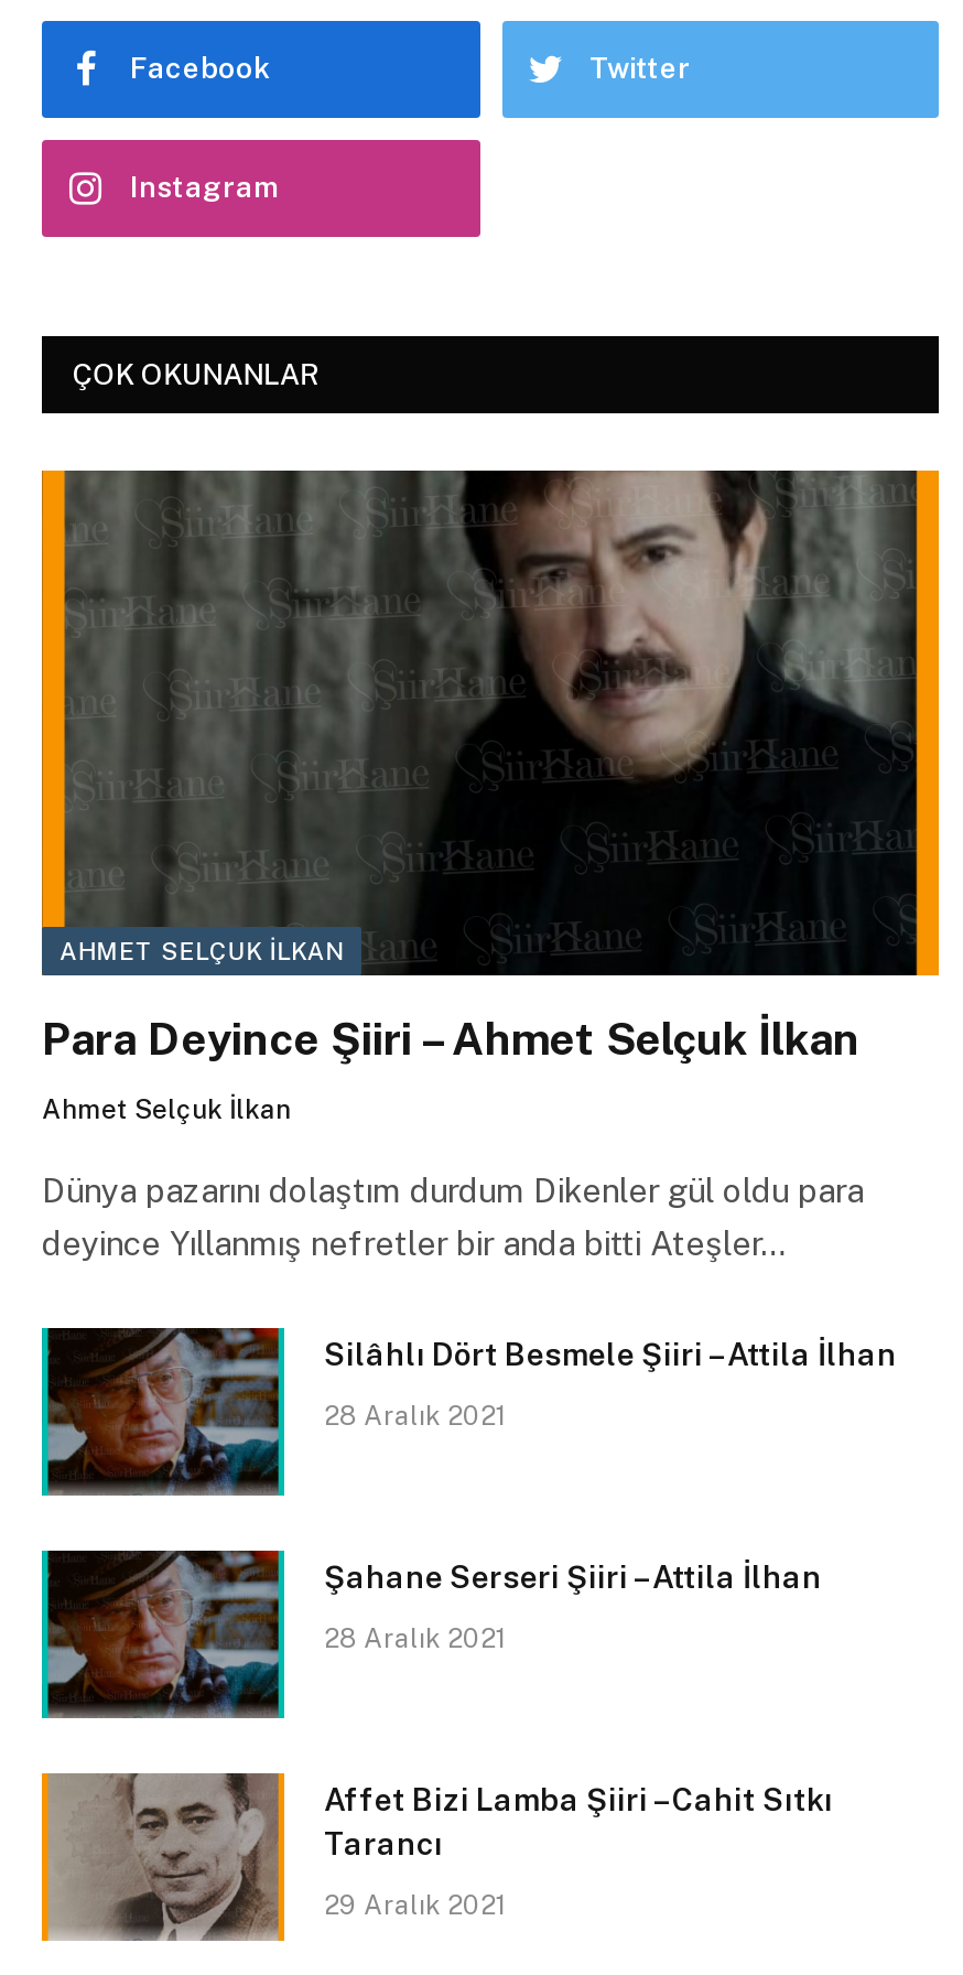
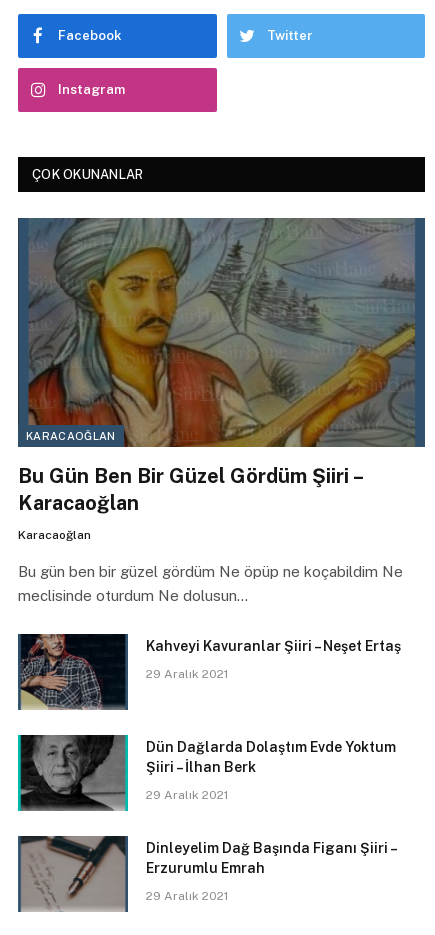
[40,468,941,978] [image] | AHMET SELÇUK İLKAN -> [17,217,426,448] [image] | KARACAOĞLAN
[42,1014,859,1066] Para Deyince Şiiri – Ahmet Selçuk İlkan -> [18,464,362,515] Bu Gün Ben Bir Güzel Gördüm Şiiri – | Karacaoğlan
[42,1095,291,1126] Ahmet Selçuk İlkan -> [18,528,91,542] Karacaoğlan
[42,1172,864,1263] Dünya pazarını dolaştım durdum Dikenler gül oldu para | deyince Yıllanmış nefretler bir anda bitti Ateşler… -> [18,563,403,604] Bu gün ben bir güzel gördüm Ne öpüp ne koçabildim Ne | meclisinde oturdum Ne dolusun…
[40,1338,897,1496] [image] | Silâhlı Dört Besmele Şiiri – Attila İlhan -> [17,633,401,710] [image] | Kahveyi Kavuranlar Şiiri – Neşet Ertaş
[324,1401,505,1432] 28 Aralık 2021 -> [146,667,228,681] 29 Aralık 2021
[46,1551,822,1718] [image] | Şahane Serseri Şiiri – Attila İlhan -> [20,734,396,810] [image] | Dün Dağlarda Dolaştım Evde Yoktum | Şiiri – İlhan Berk
[324,1624,505,1655] 28 Aralık 2021 -> [146,788,228,802] 29 Aralık 2021
[40,1771,833,1943] [image] | Affet Bizi Lamba Şiiri – Cahit Sıtkı | Tarancı -> [17,835,396,913] [image] | Dinleyelim Dağ Başında Figanı Şiiri – | Erzurumlu Emrah

